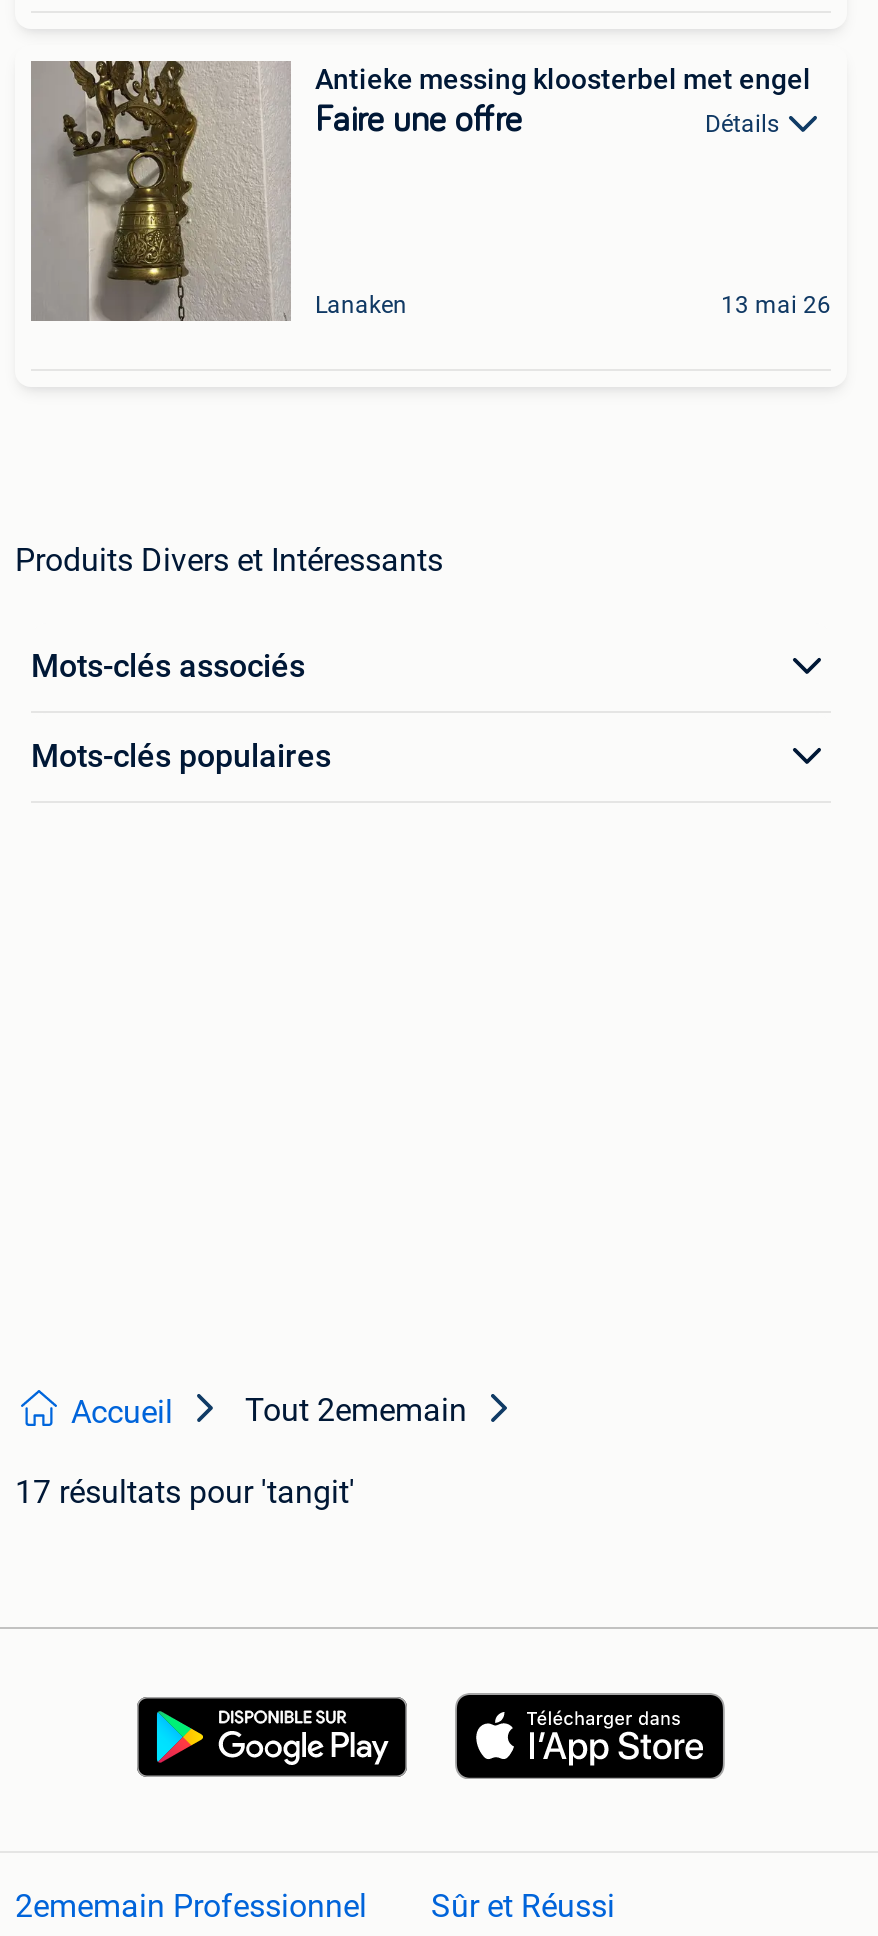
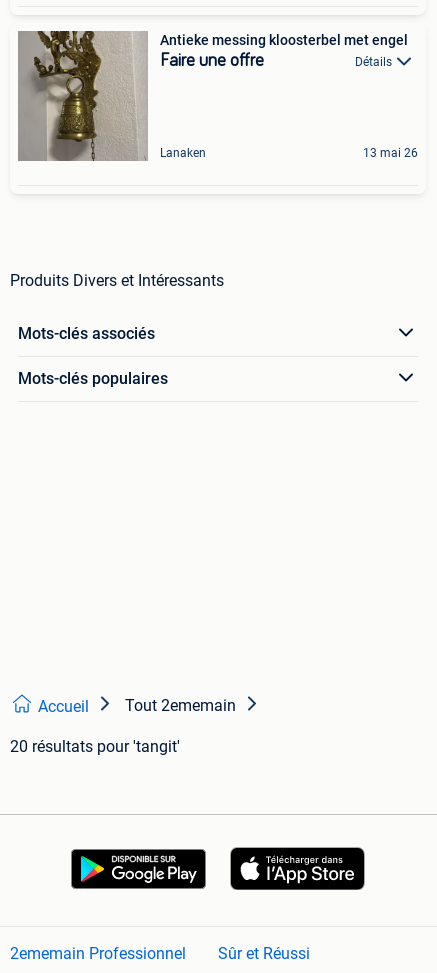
[15,1474,355,1512] 17 résultats pour 'tangit' -> [10,737,180,756] 20 résultats pour 'tangit'

